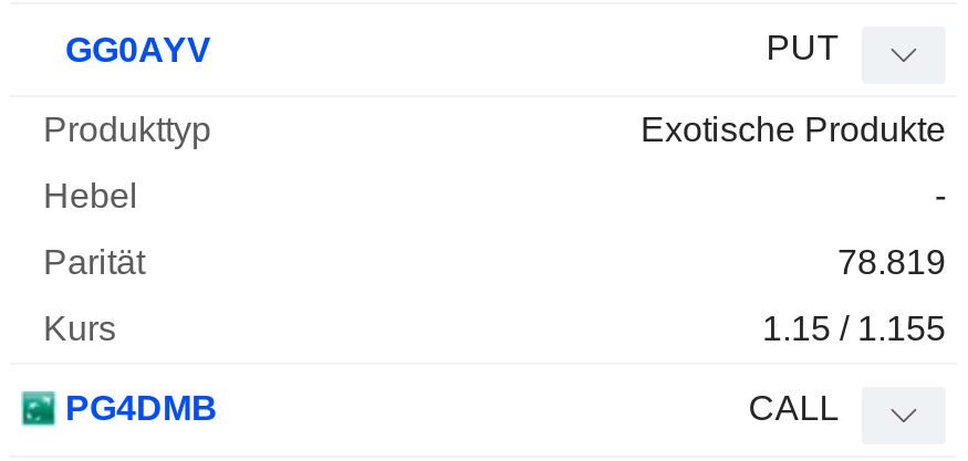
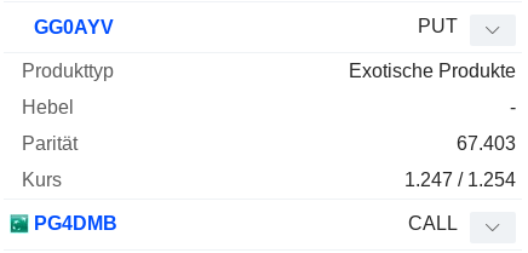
[837,244,946,281] 78.819 -> [457,133,516,154] 67.403
[762,310,946,348] 1.15 / 1.155 -> [404,170,516,190] 1.247 / 1.254

